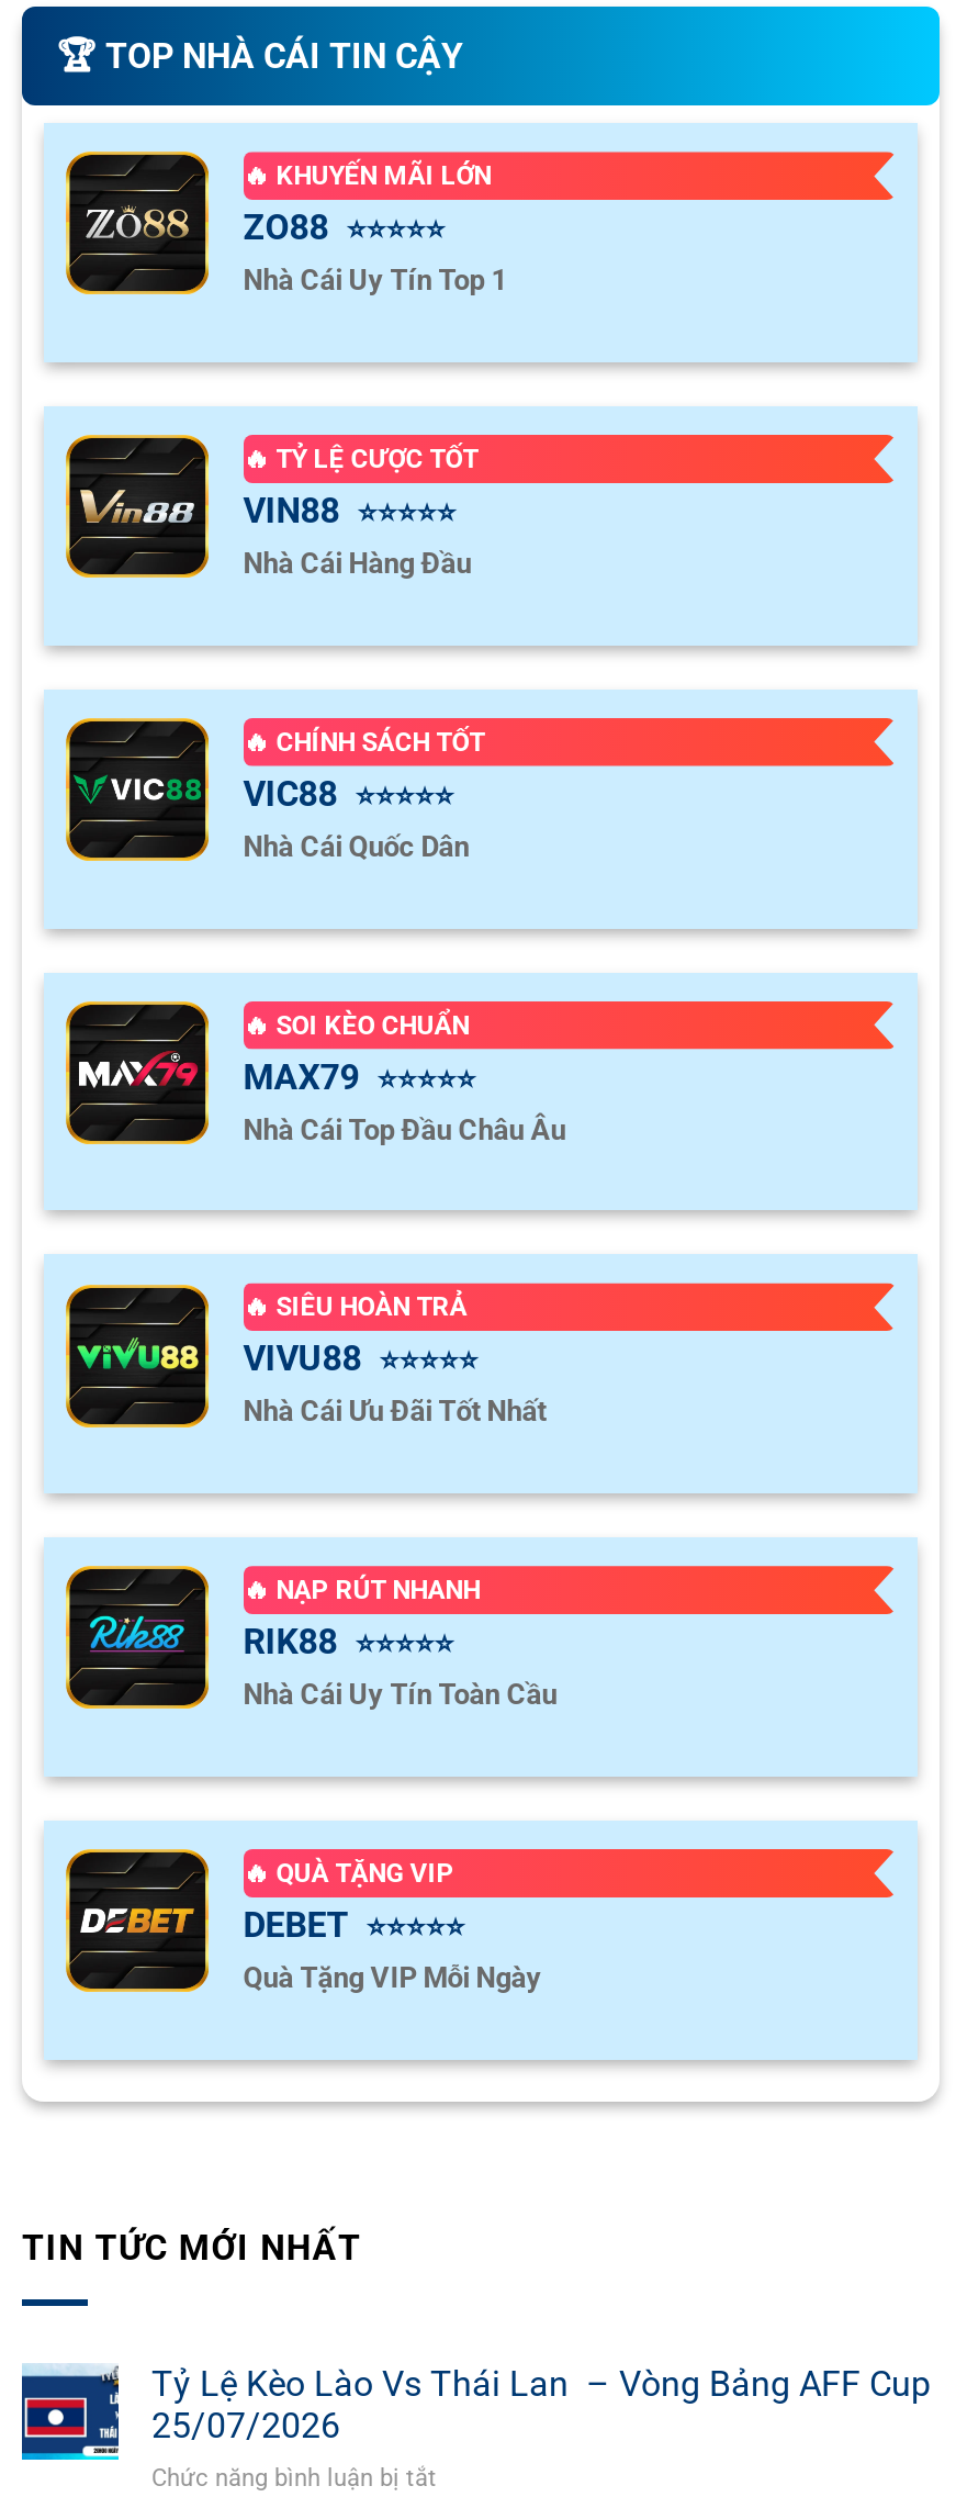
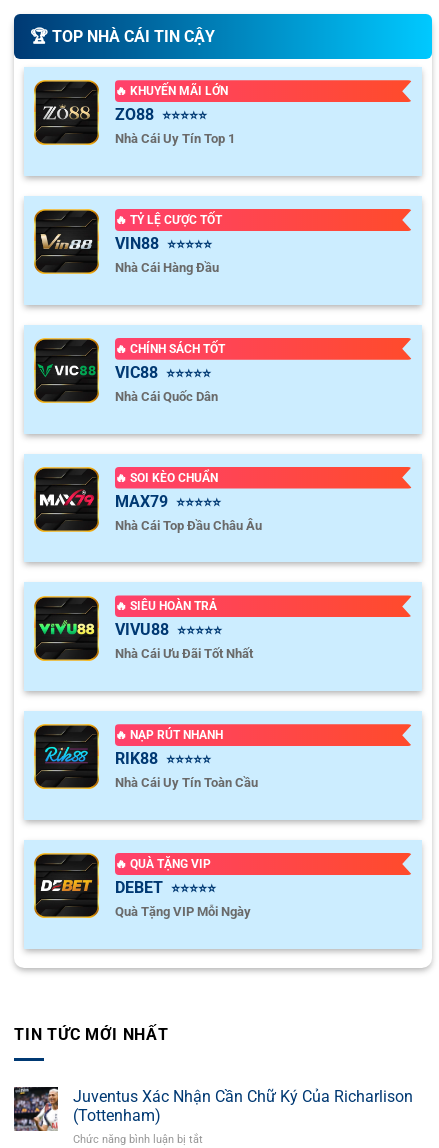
[20,2363,931,2462] [image] | Tỷ Lệ Kèo Lào Vs Thái Lan – Vòng Bảng AFF Cup | 25/07/2026 -> [13,1086,413,1132] [image] | Juventus Xác Nhận Cần Chữ Ký Của Richarlison | (Tottenham)

